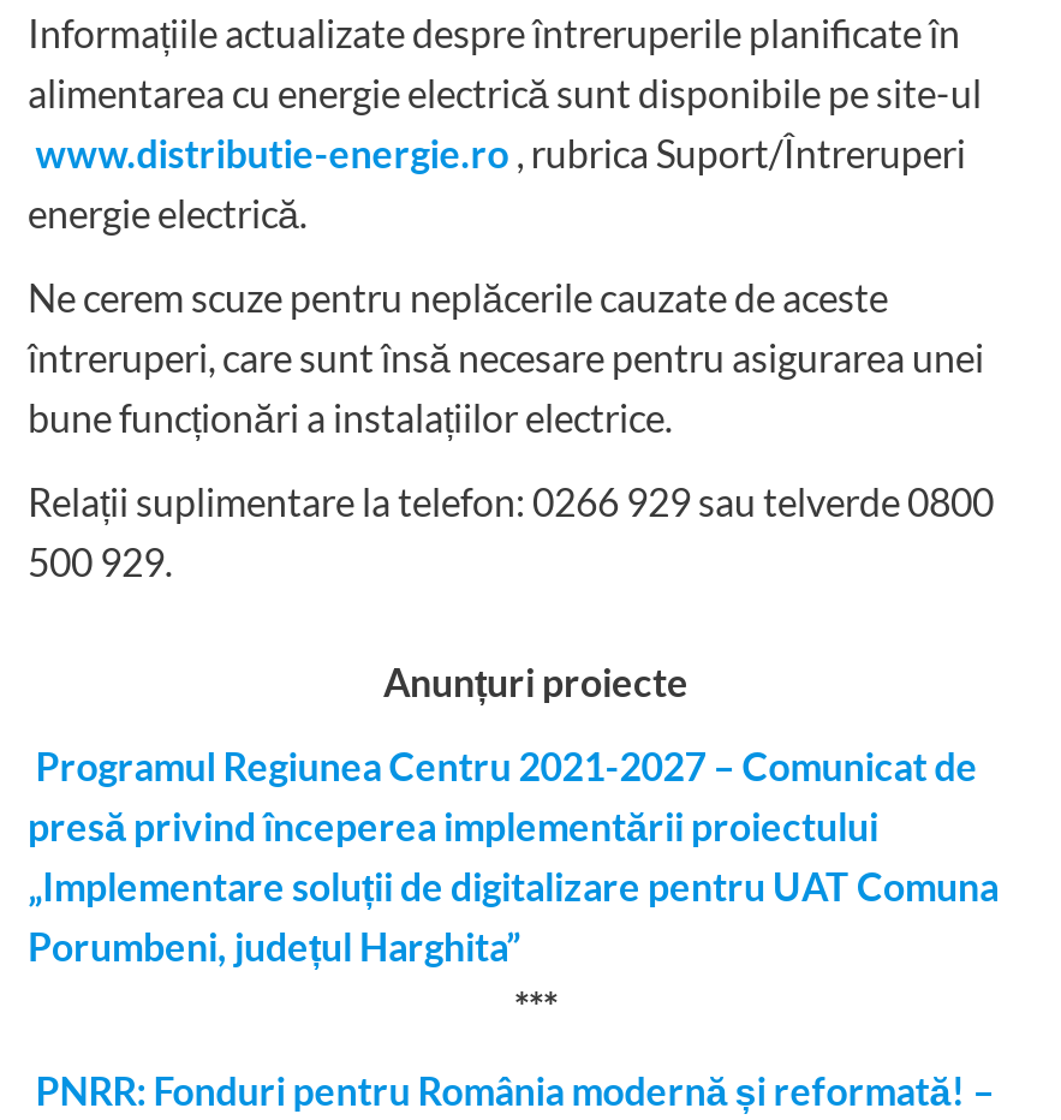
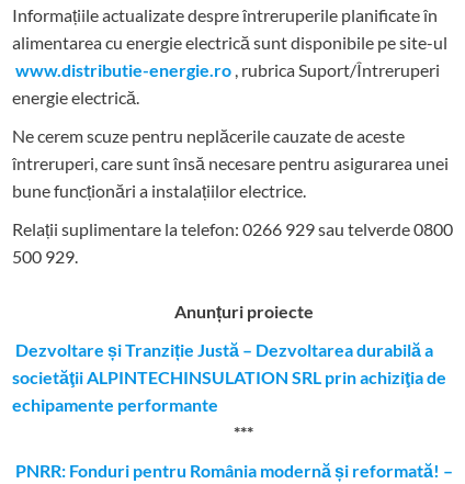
[28,742,999,968] Programul Regiunea Centru 2021-2027 – Comunicat de | presă privind începerea implementării proiectului | „Implementare soluții de digitalizare pentru UAT Comuna | Porumbeni, județul Harghita” -> [12,339,446,415] Dezvoltare și Tranziție Justă – Dezvoltarea durabilă a | societăţii ALPINTECHINSULATION SRL prin achiziţia de | echipamente performante

